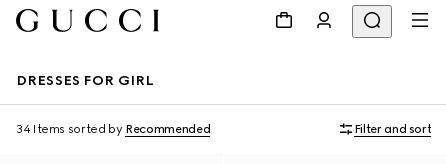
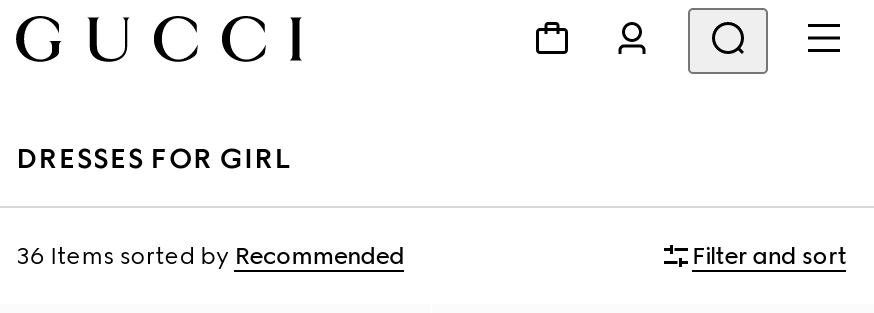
[16,122,210,136] 34 Items sorted by Recommended -> [16,242,404,270] 36 Items sorted by Recommended

